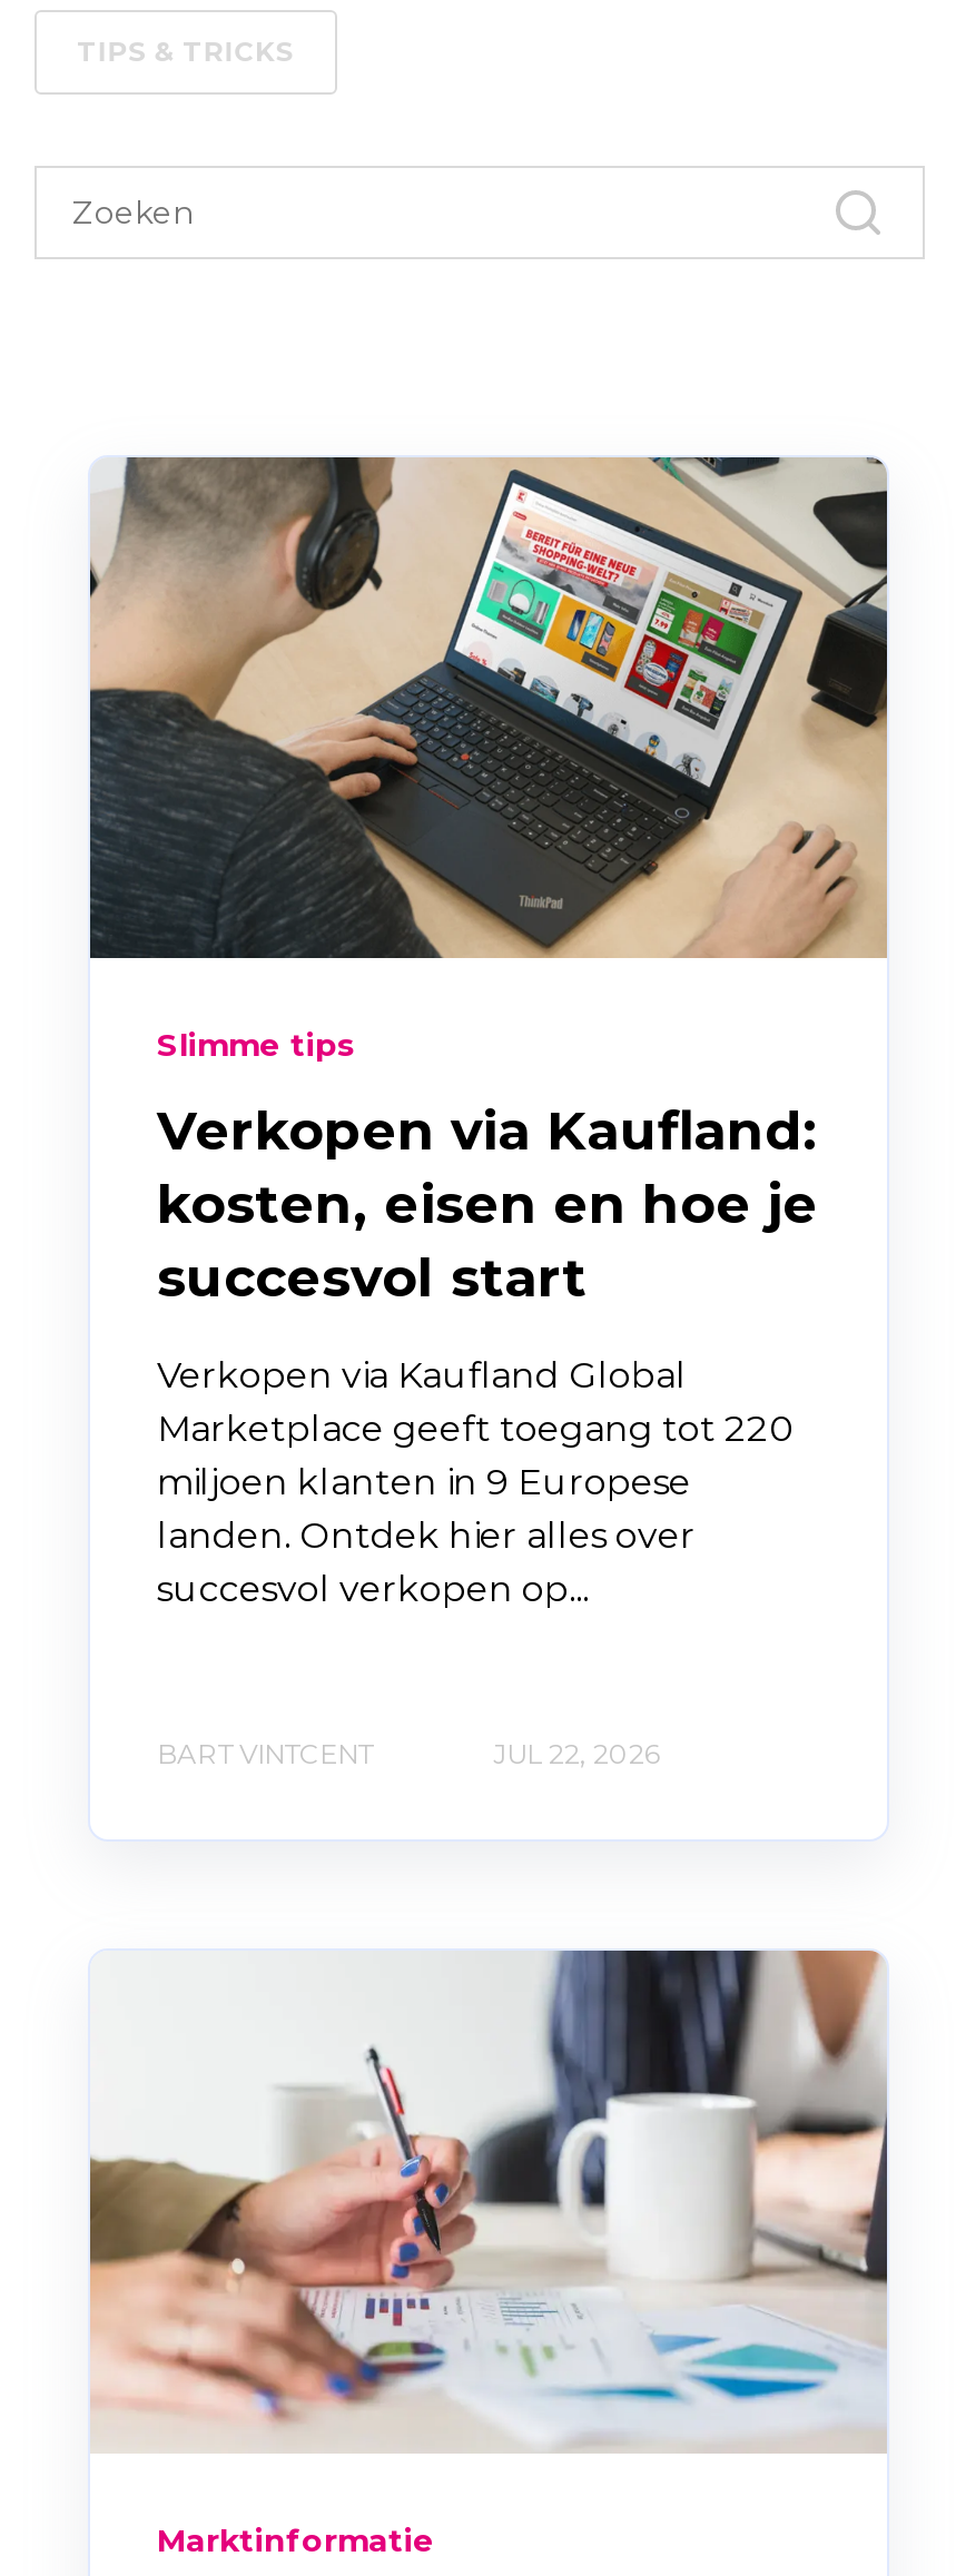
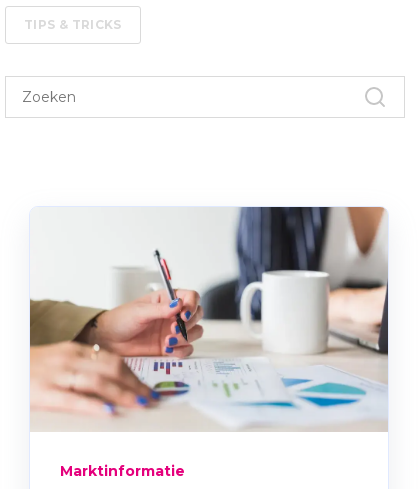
[88,455,889,1610] [image] | Slimme tips | Verkopen via Kaufland: | kosten, eisen en hoe je | succesvol start | Verkopen via Kaufland Global | Marketplace geeft toegang tot 220 | miljoen klanten in 9 Europese | landen. Ontdek hier alles over | succesvol verkopen op... -> none
[157,1738,660,1771] BART VINTCENT | JUL 22, 2026 -> none

